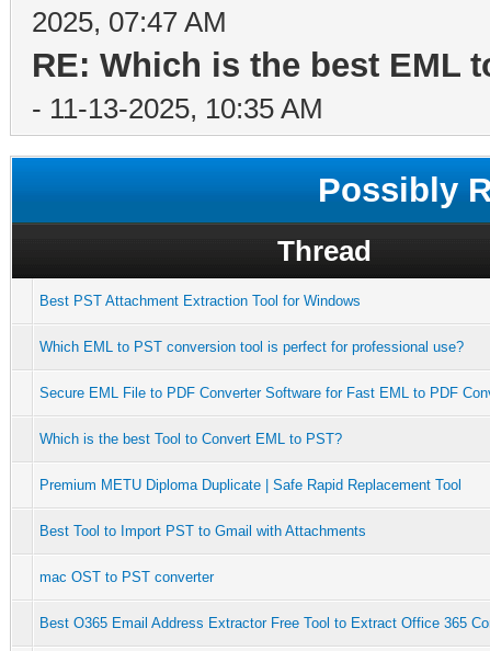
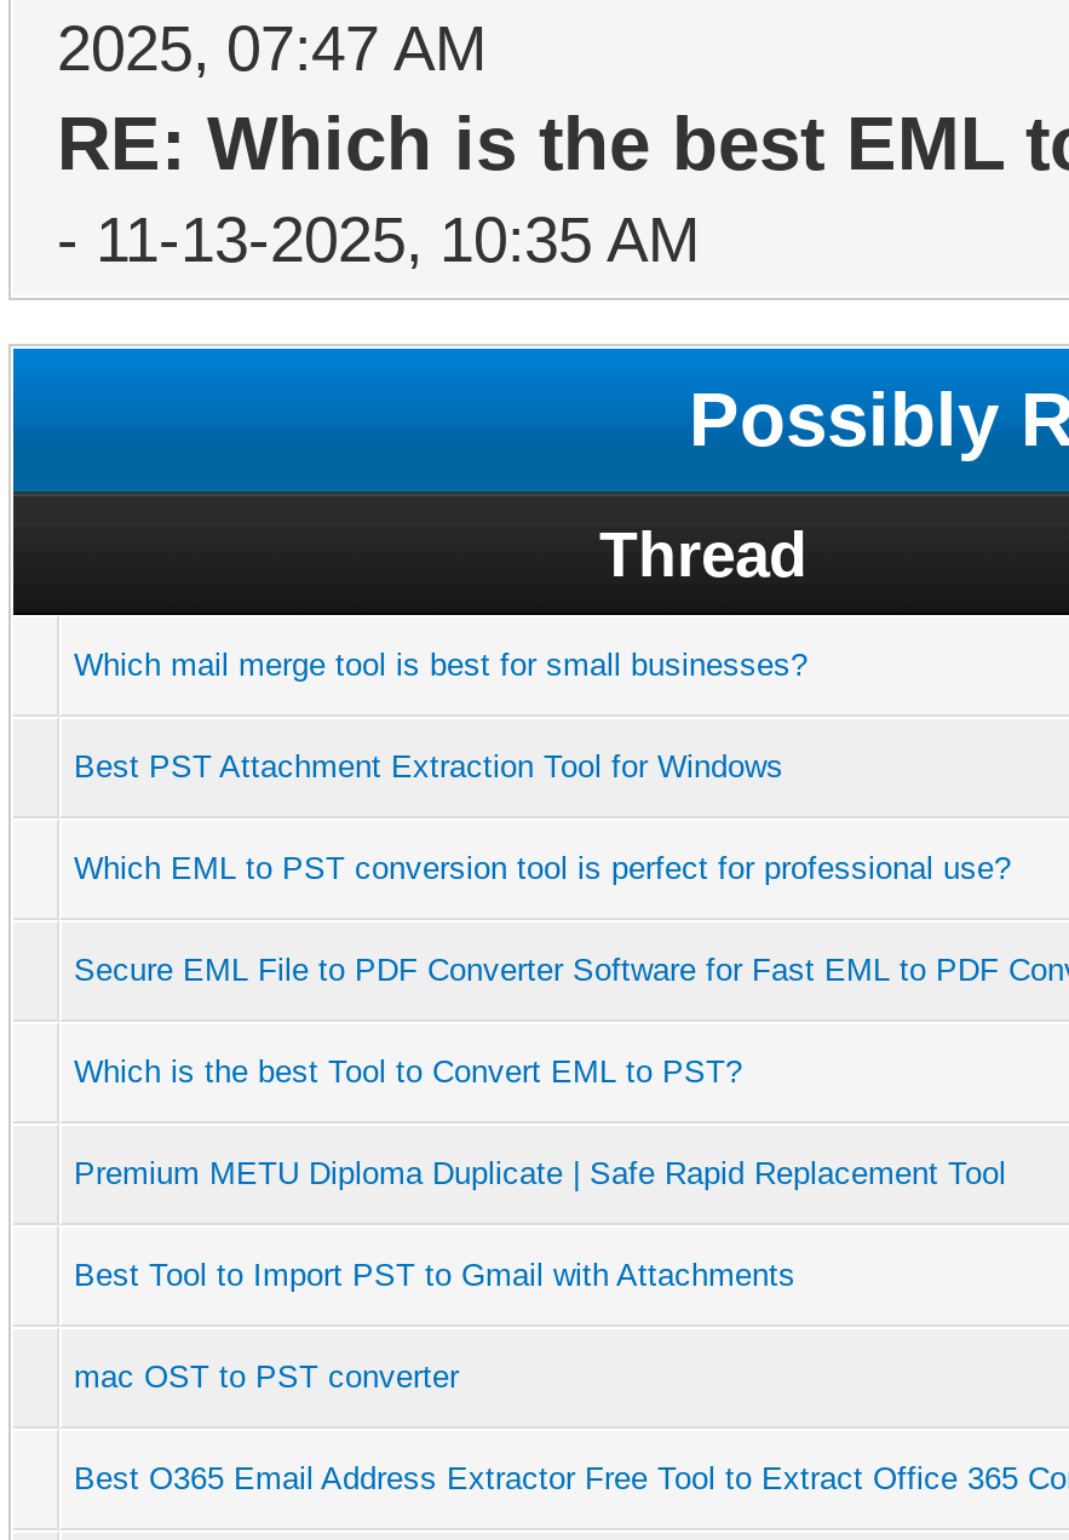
none -> [74,646,808,682] Which mail merge tool is best for small businesses?

